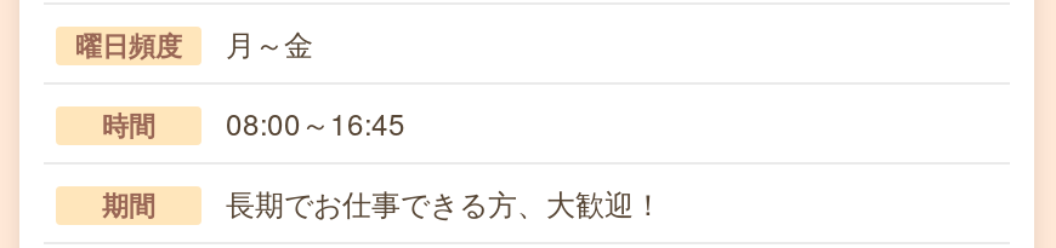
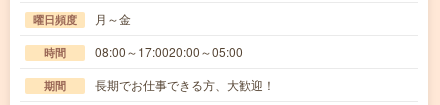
[102,102,405,143] 時間 08:00～16:45 -> [44,43,243,60] 時間 08:00～17:0020:00～05:00

